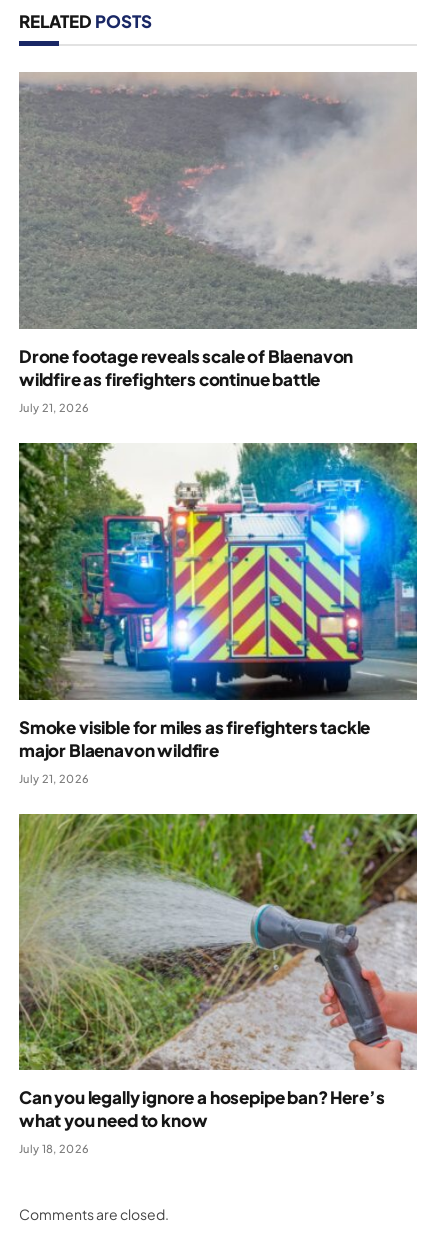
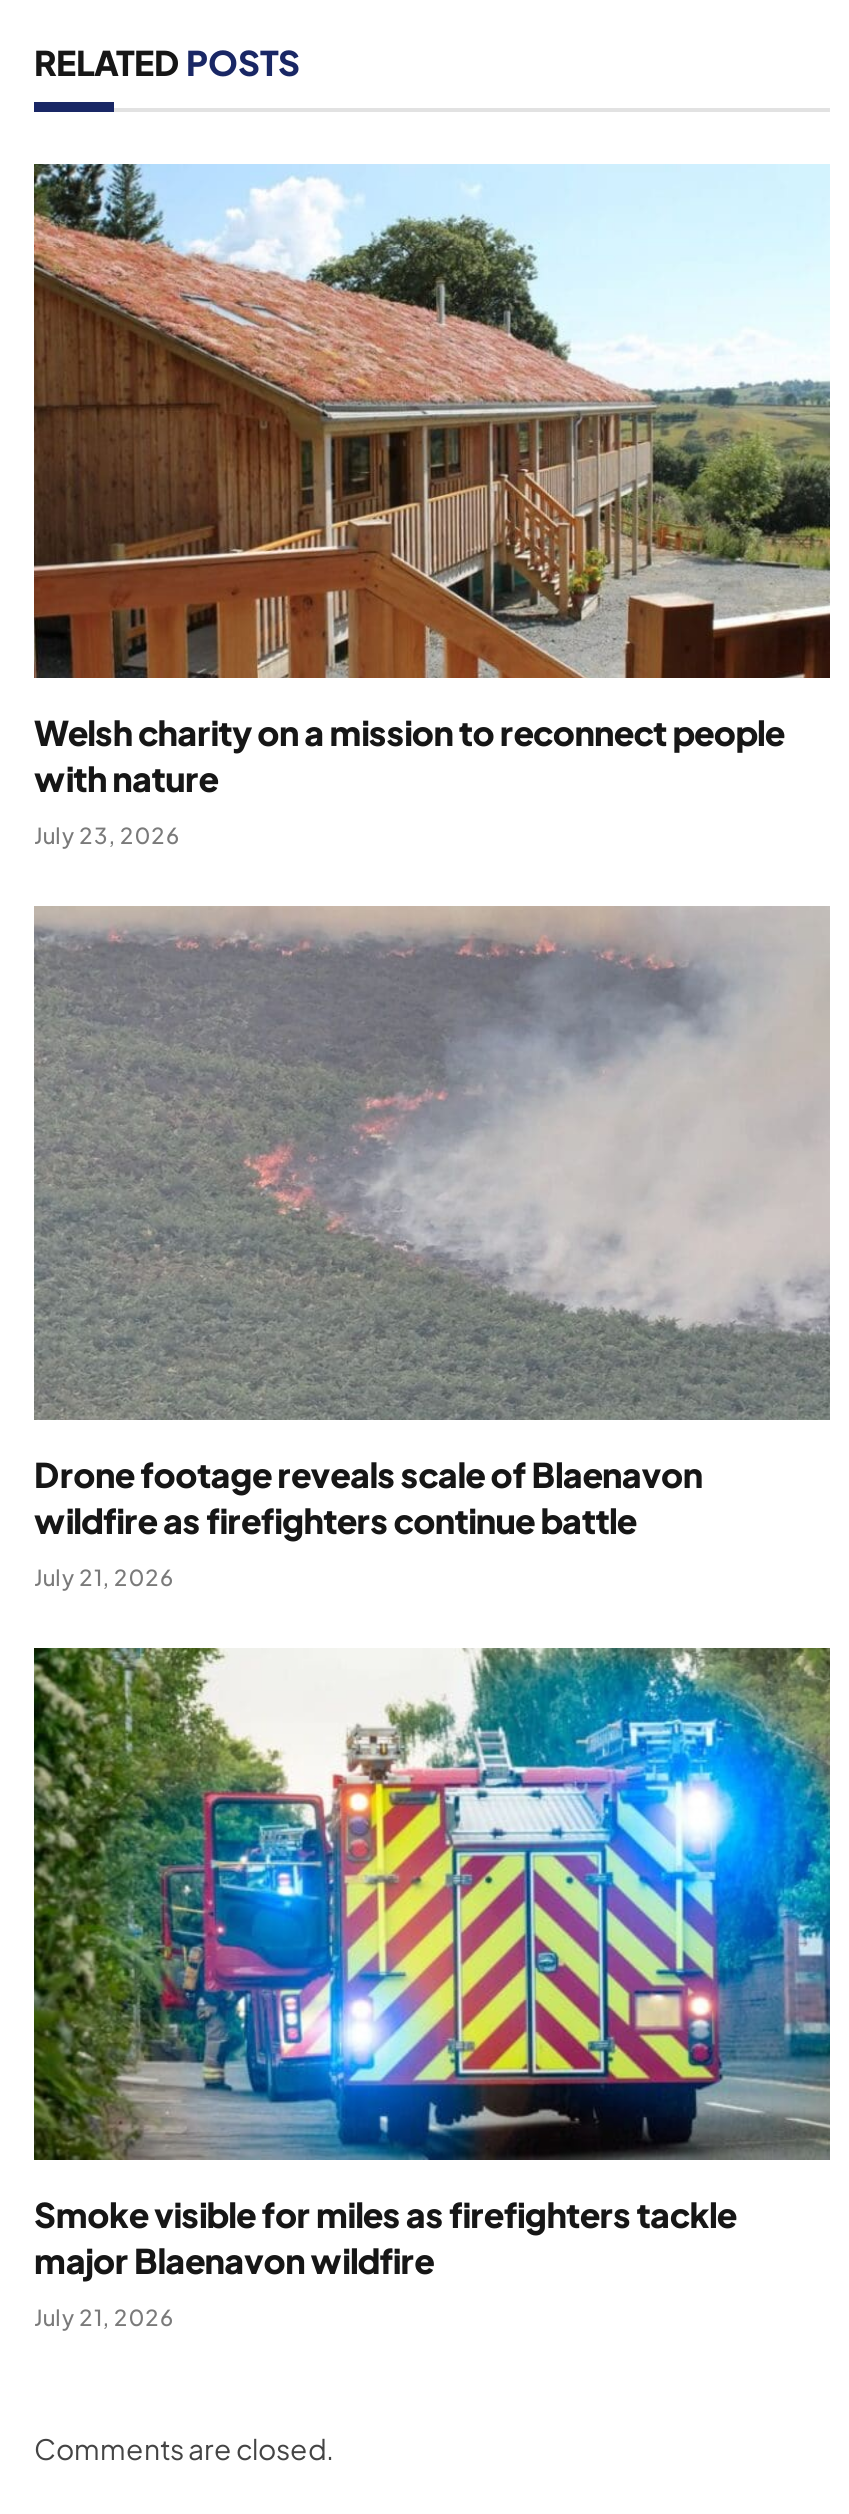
none -> [32,164,832,848] [image] | Welsh charity on a mission to reconnect people | with nature | July 23, 2026
moved [17,72,418,785] -> [30,906,832,2331]: [image] | Drone footage reveals scale of Blaenavon | wildfire as firefighters continue battle | July 21, 2026 | Smoke visible for miles as firefighters tackle | major Blaenavon wildfire | July 21, 2026
[18,813,418,1155] [image] | Can you legally ignore a hosepipe ban? Here’s | what you need to know | July 18, 2026 -> none

